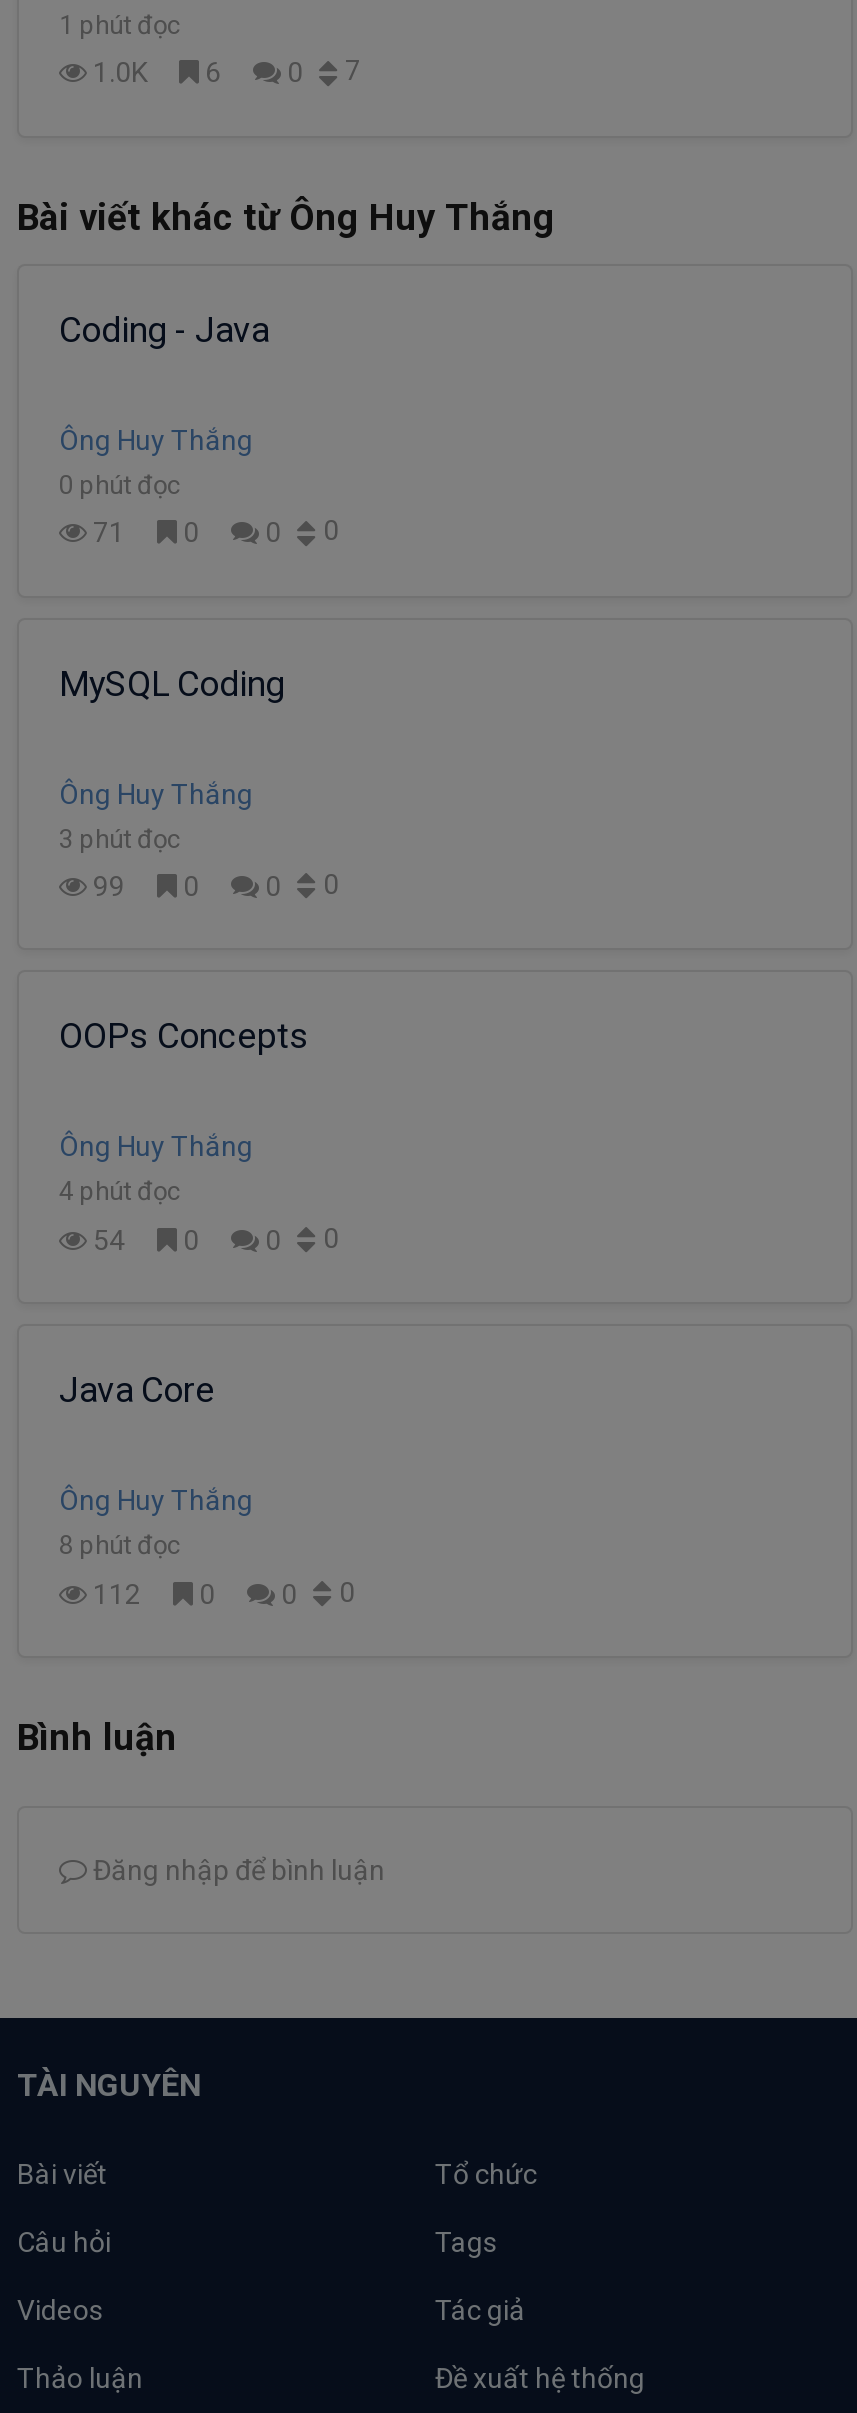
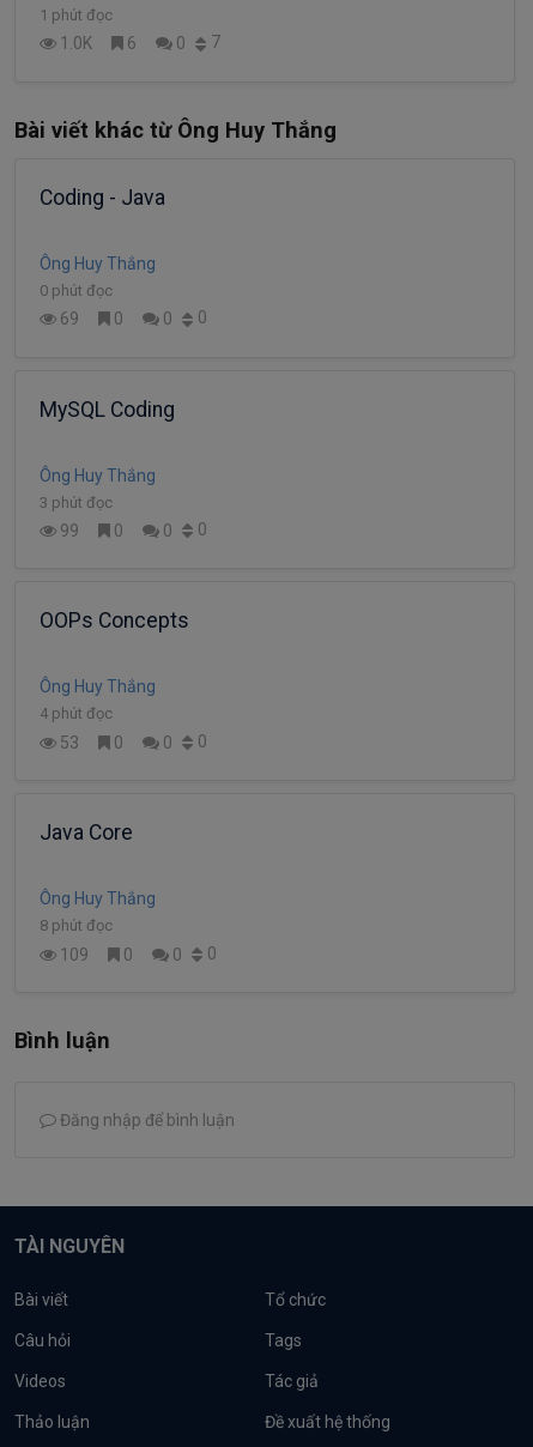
[87,514,339,548] 71 0 0 0 -> [56,308,207,328] 69 0 0 0
[87,1222,339,1256] 54 0 0 0 -> [56,732,207,752] 53 0 0 0
[87,1575,355,1609] 112 0 0 0 -> [56,943,217,964] 109 0 0 0

